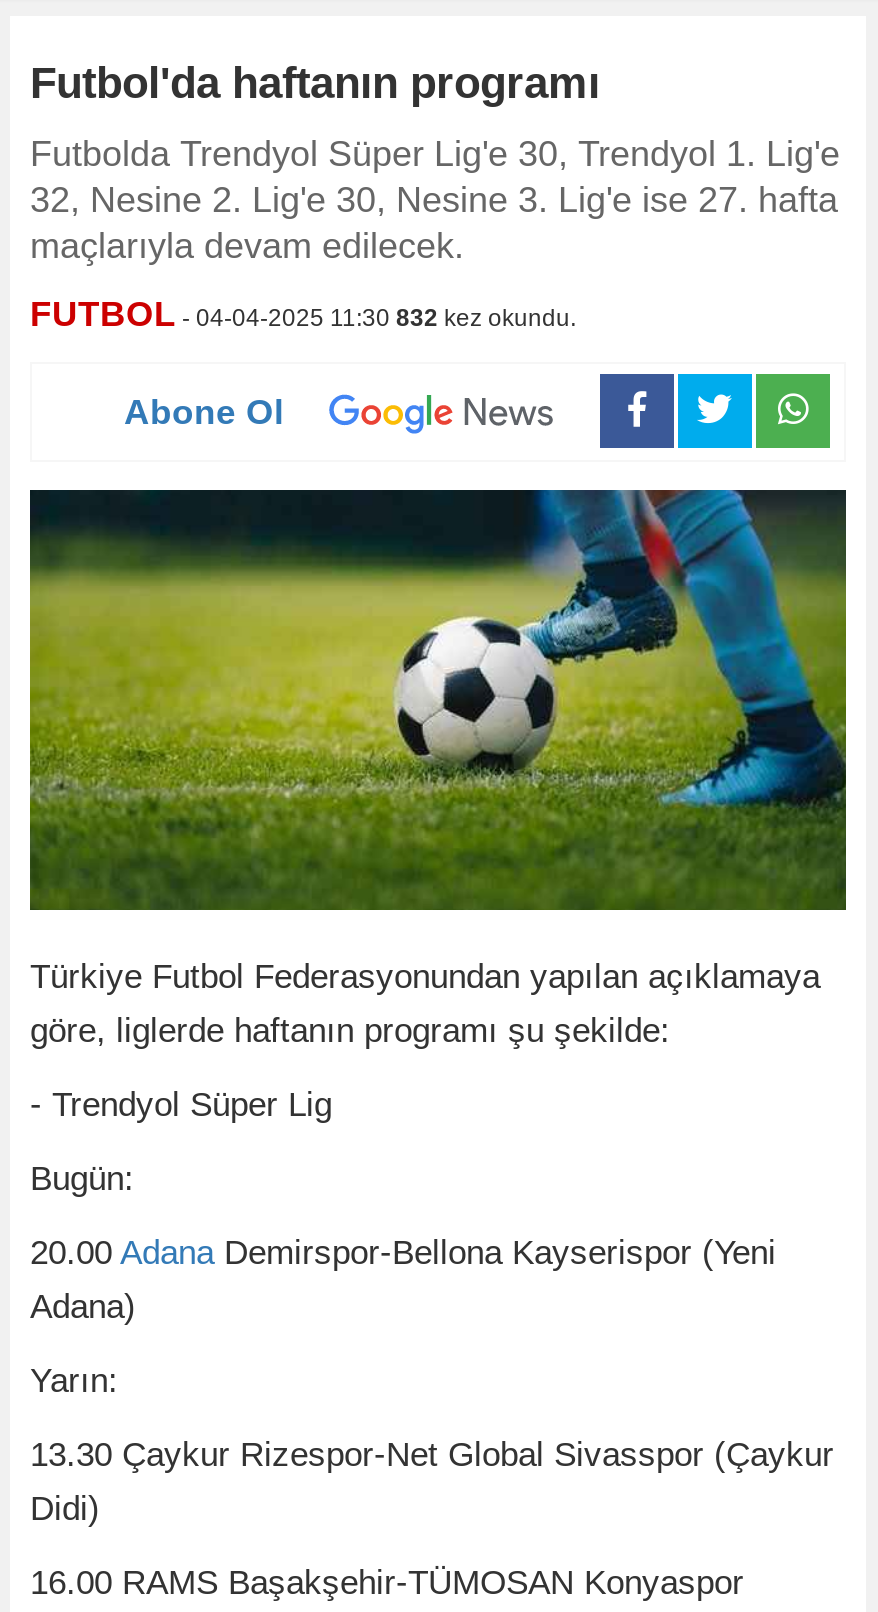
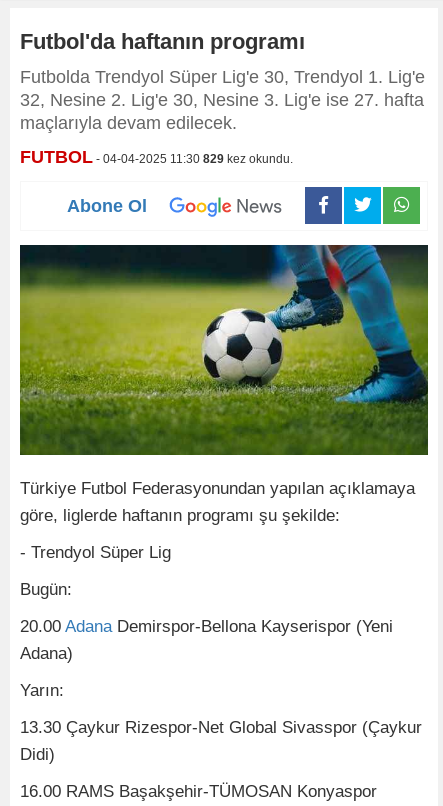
[30,294,576,334] FUTBOL - 04-04-2025 11:30 832 kez okundu. -> [20,147,293,167] FUTBOL - 04-04-2025 11:30 829 kez okundu.

